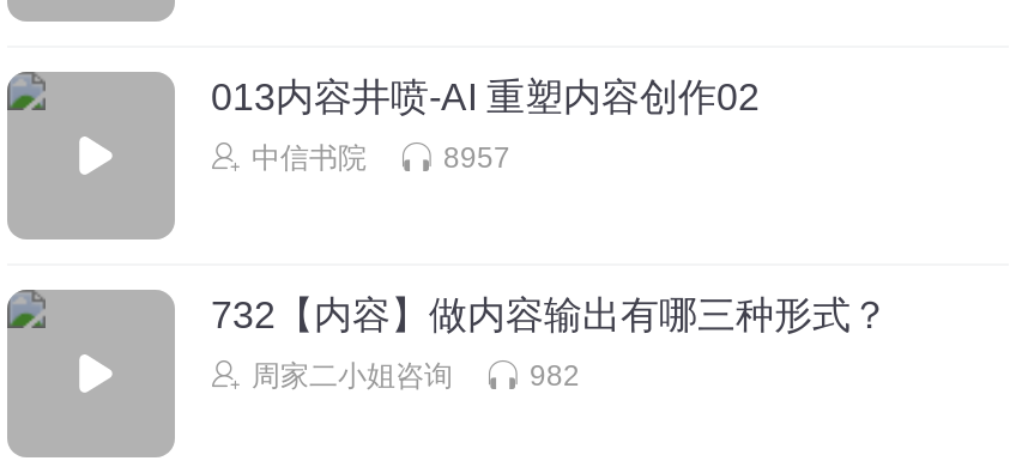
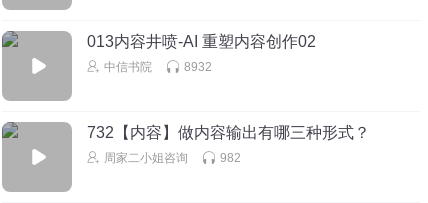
[443,142,510,175] 8957 -> [184,60,212,74] 8932

